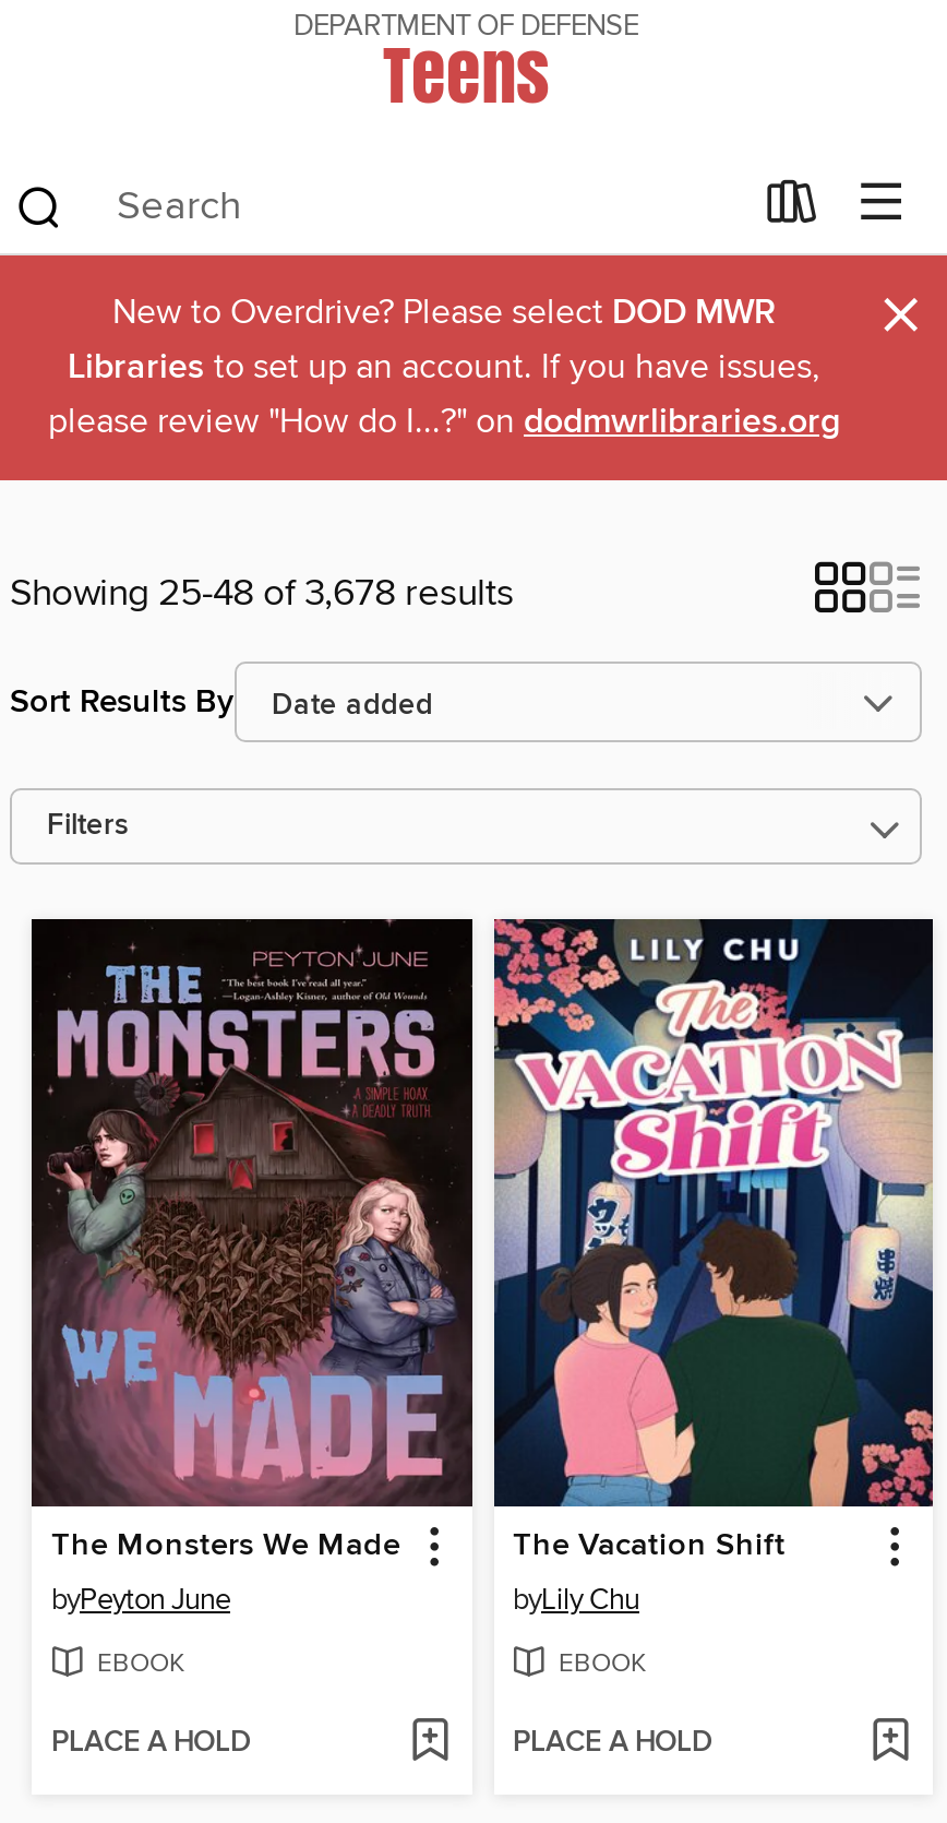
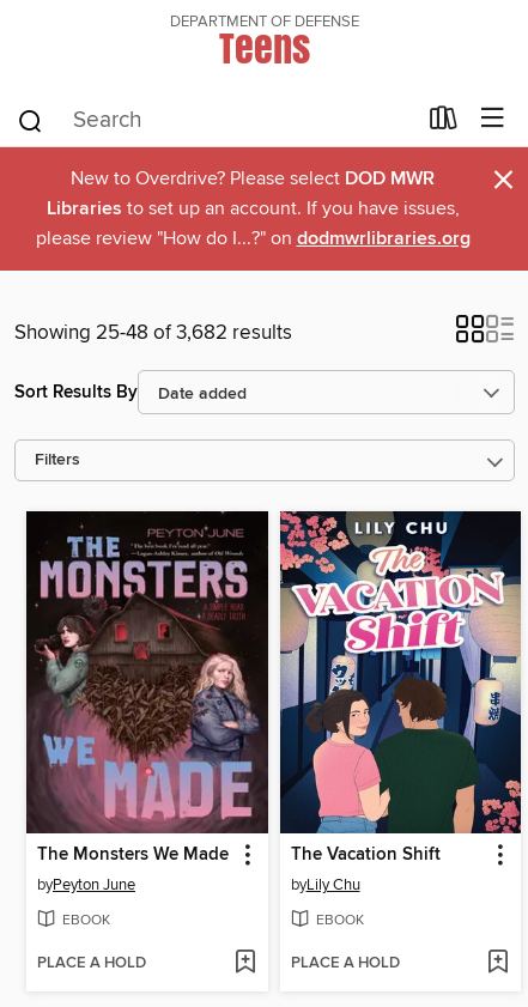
[10,570,514,618] Showing 25-48 of 3,678 results -> [14,320,292,346] Showing 25-48 of 3,682 results

